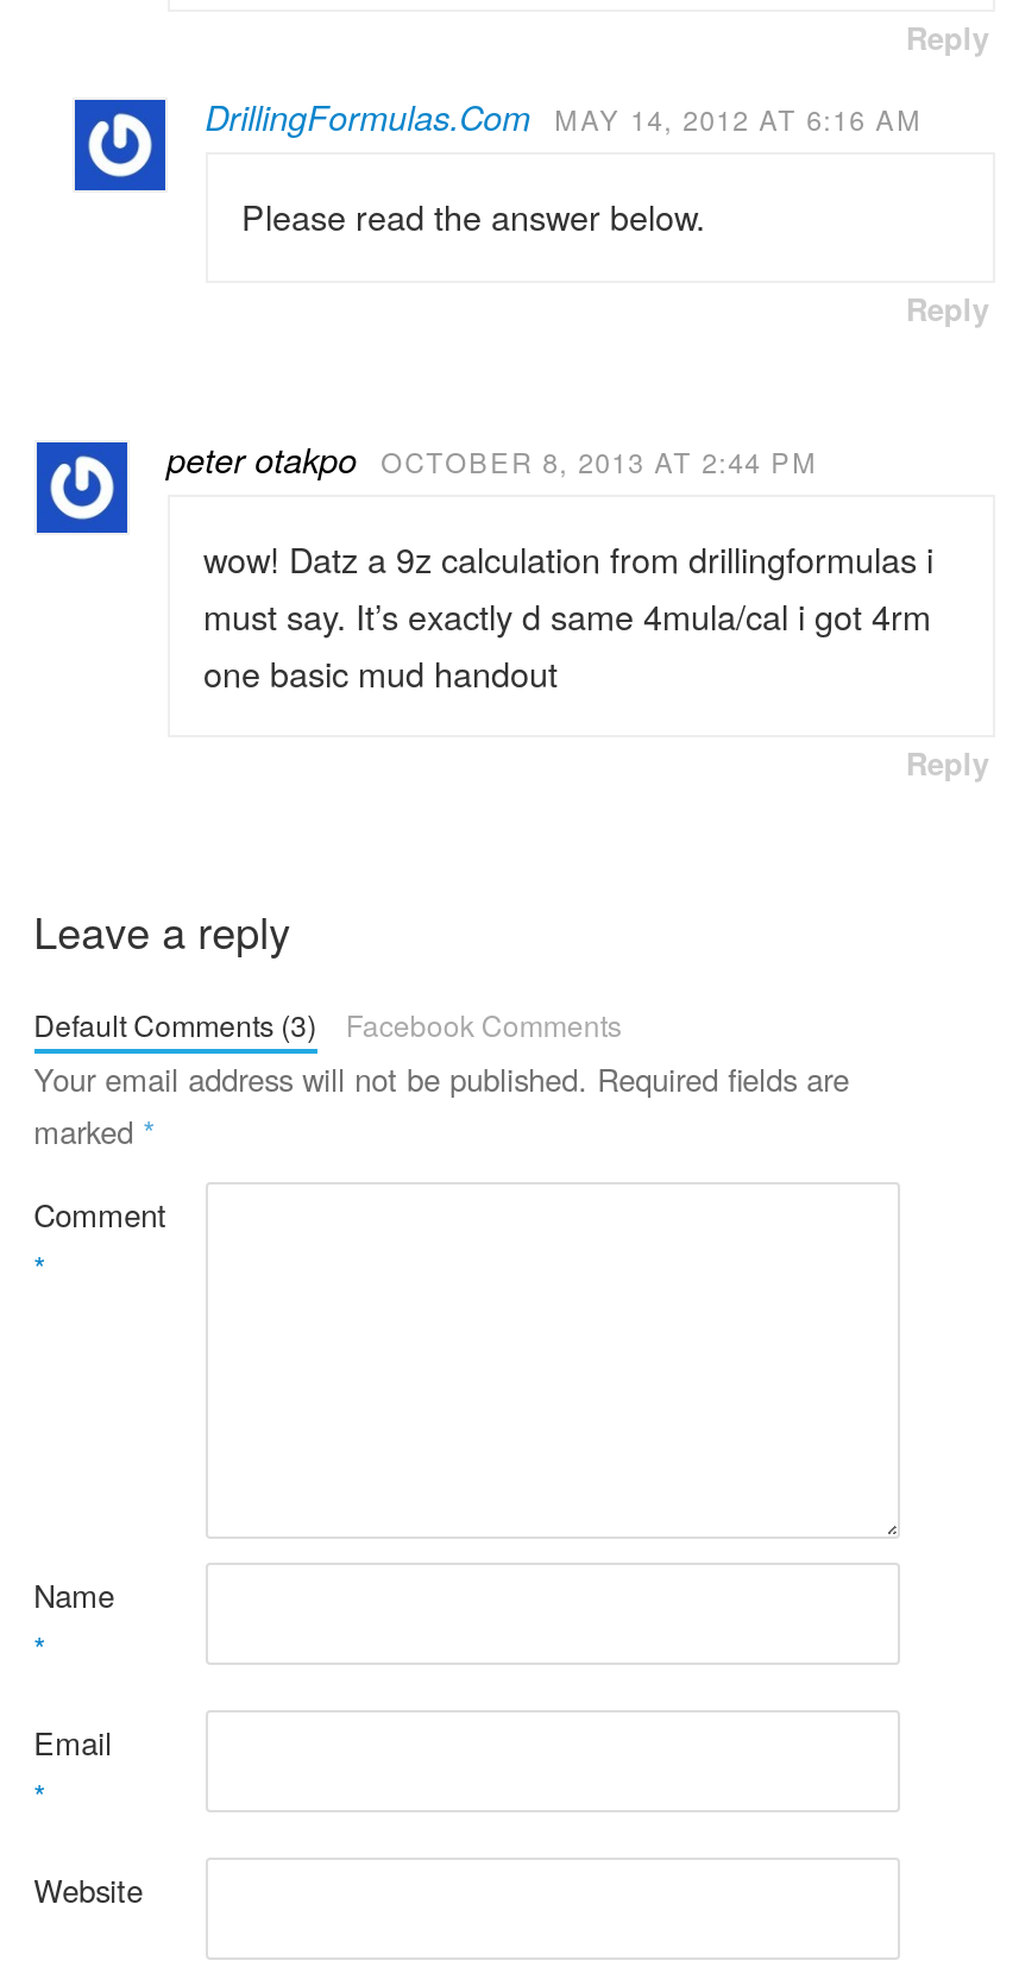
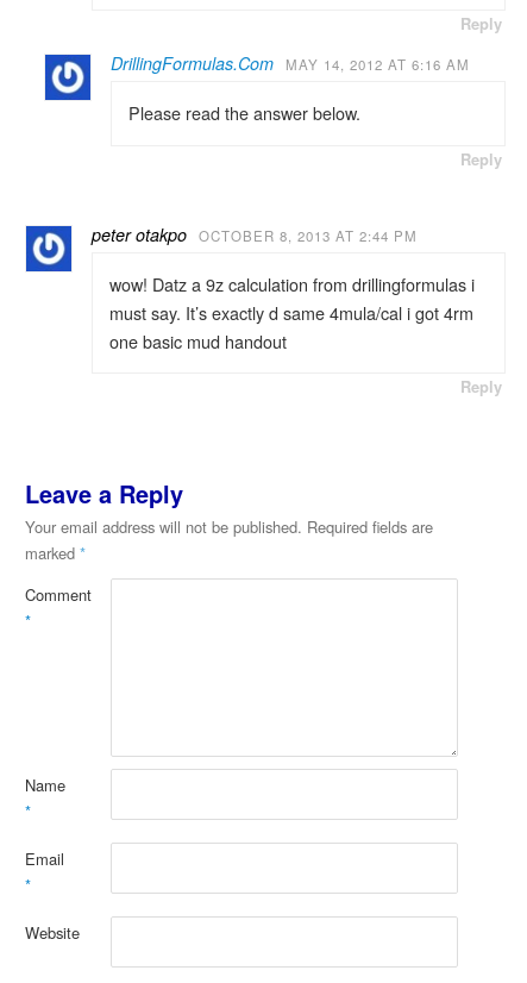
[34,900,621,1045] Leave a reply | Default Comments (3) | Facebook Comments -> [25,477,183,511] Leave a Reply

